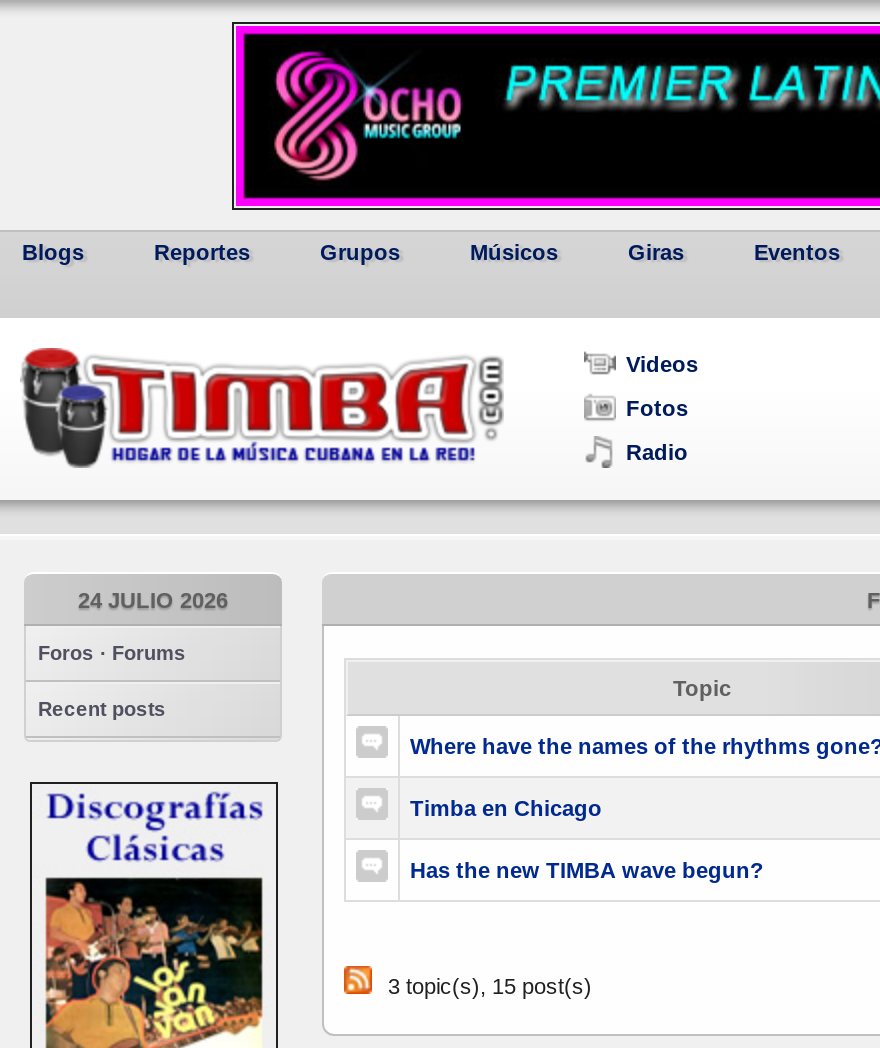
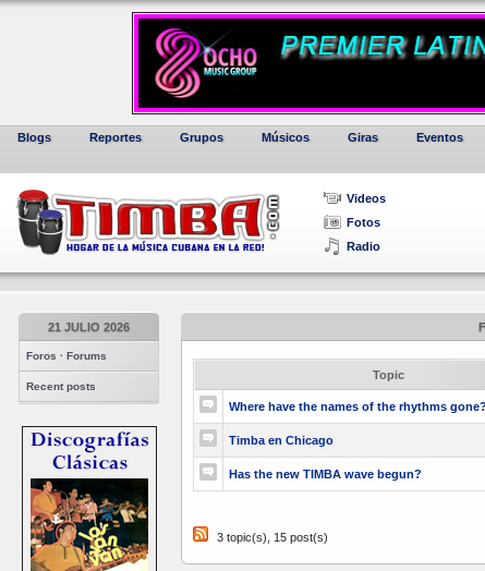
[78,588,228,612] 24 JULIO 2026 -> [48,320,130,333] 21 JULIO 2026

